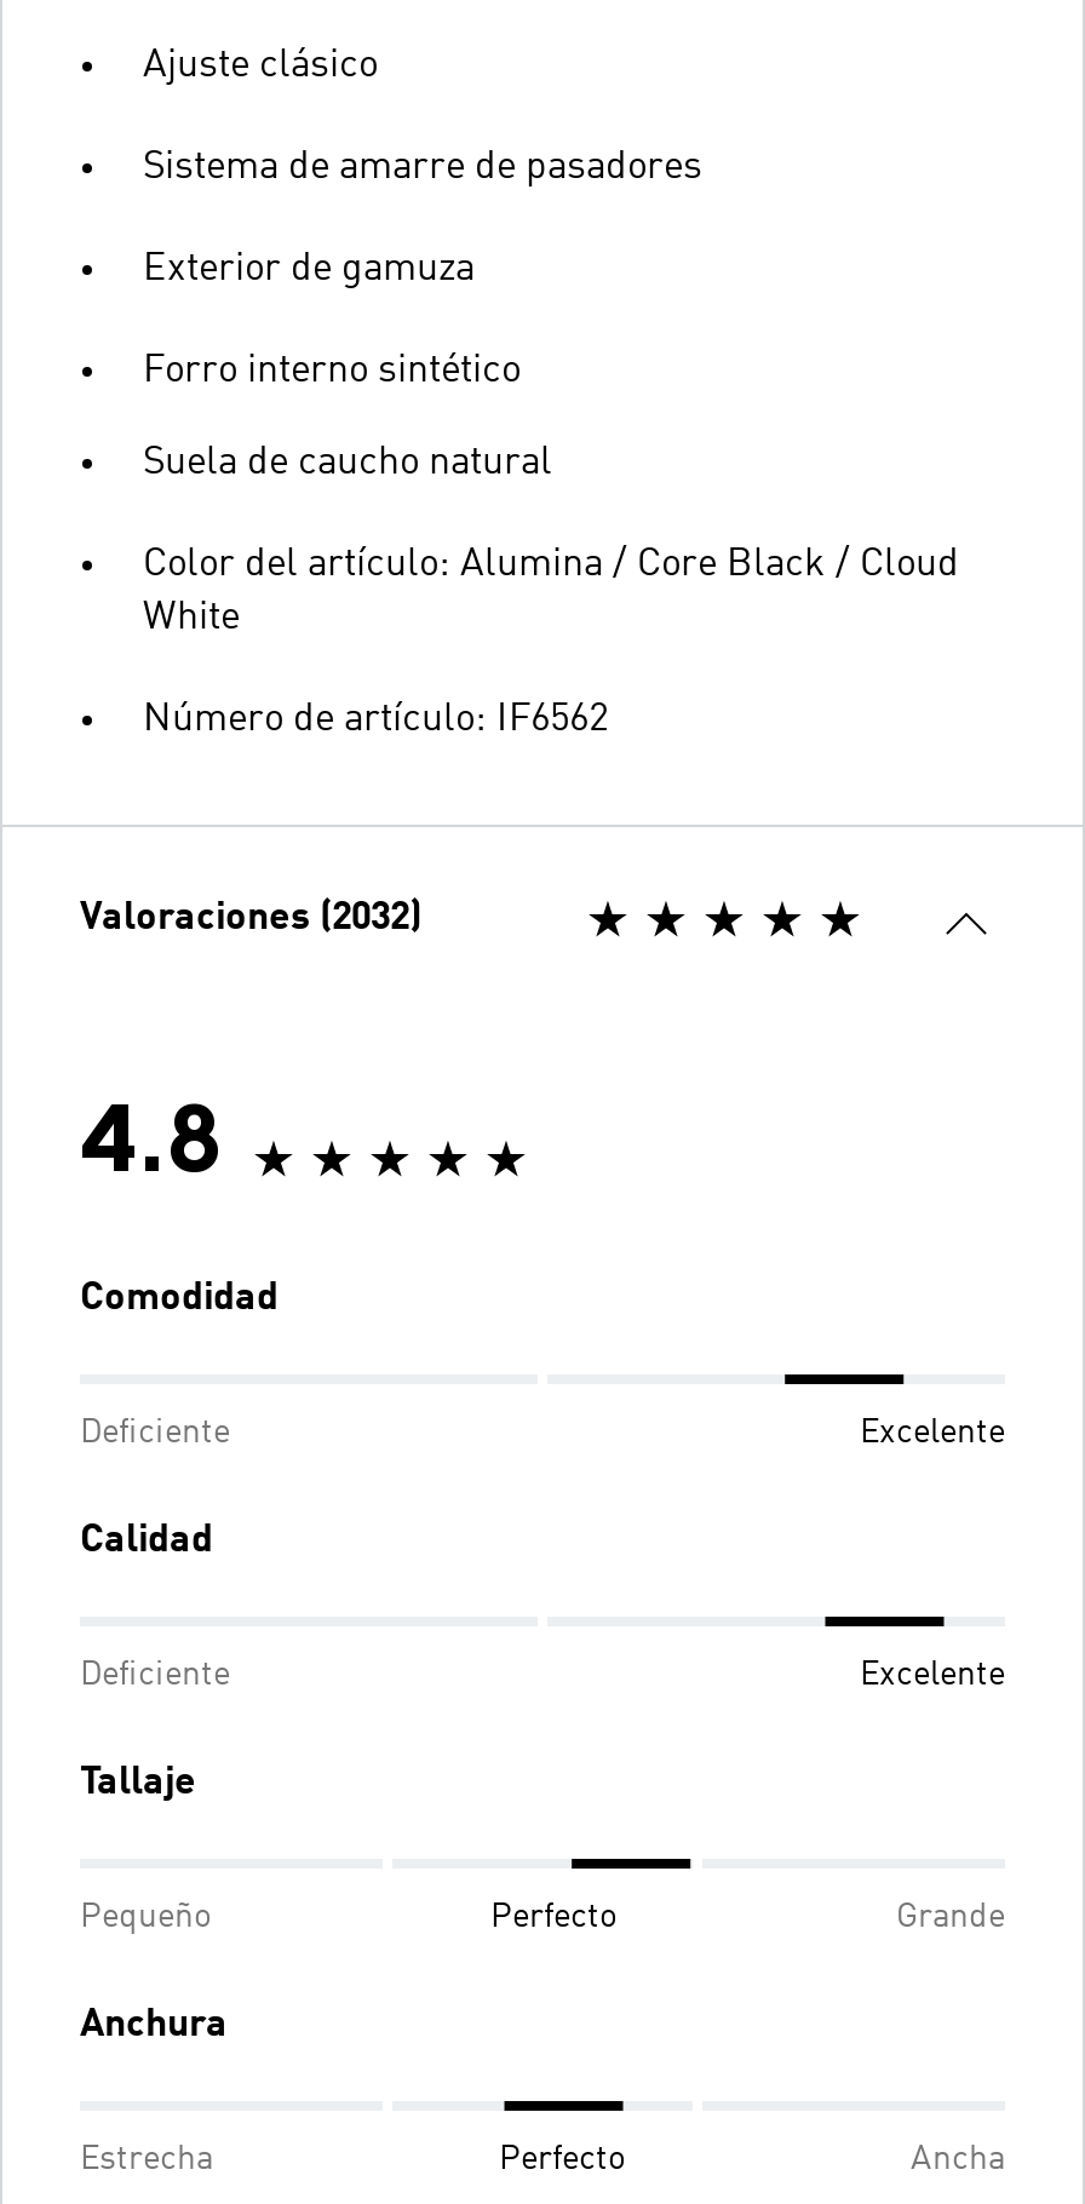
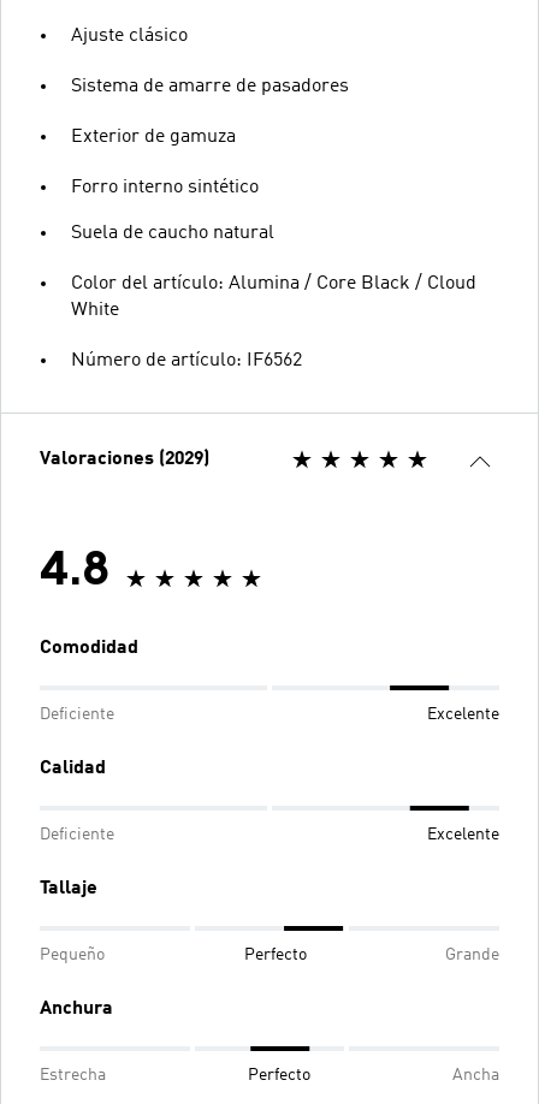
[80,900,421,939] Valoraciones (2032) -> [40,450,209,469] Valoraciones (2029)

